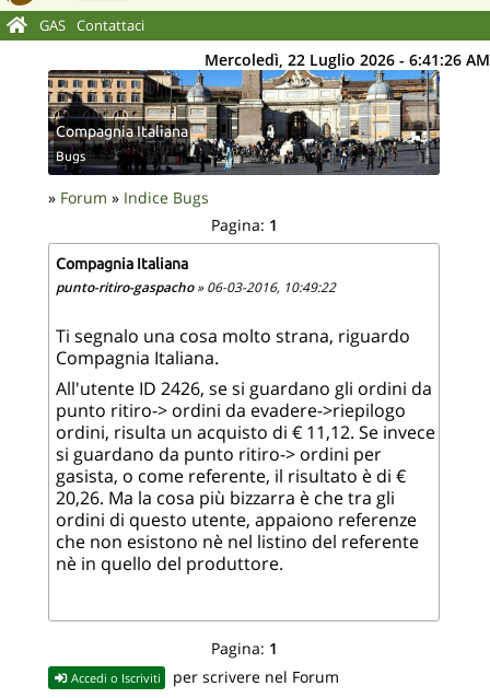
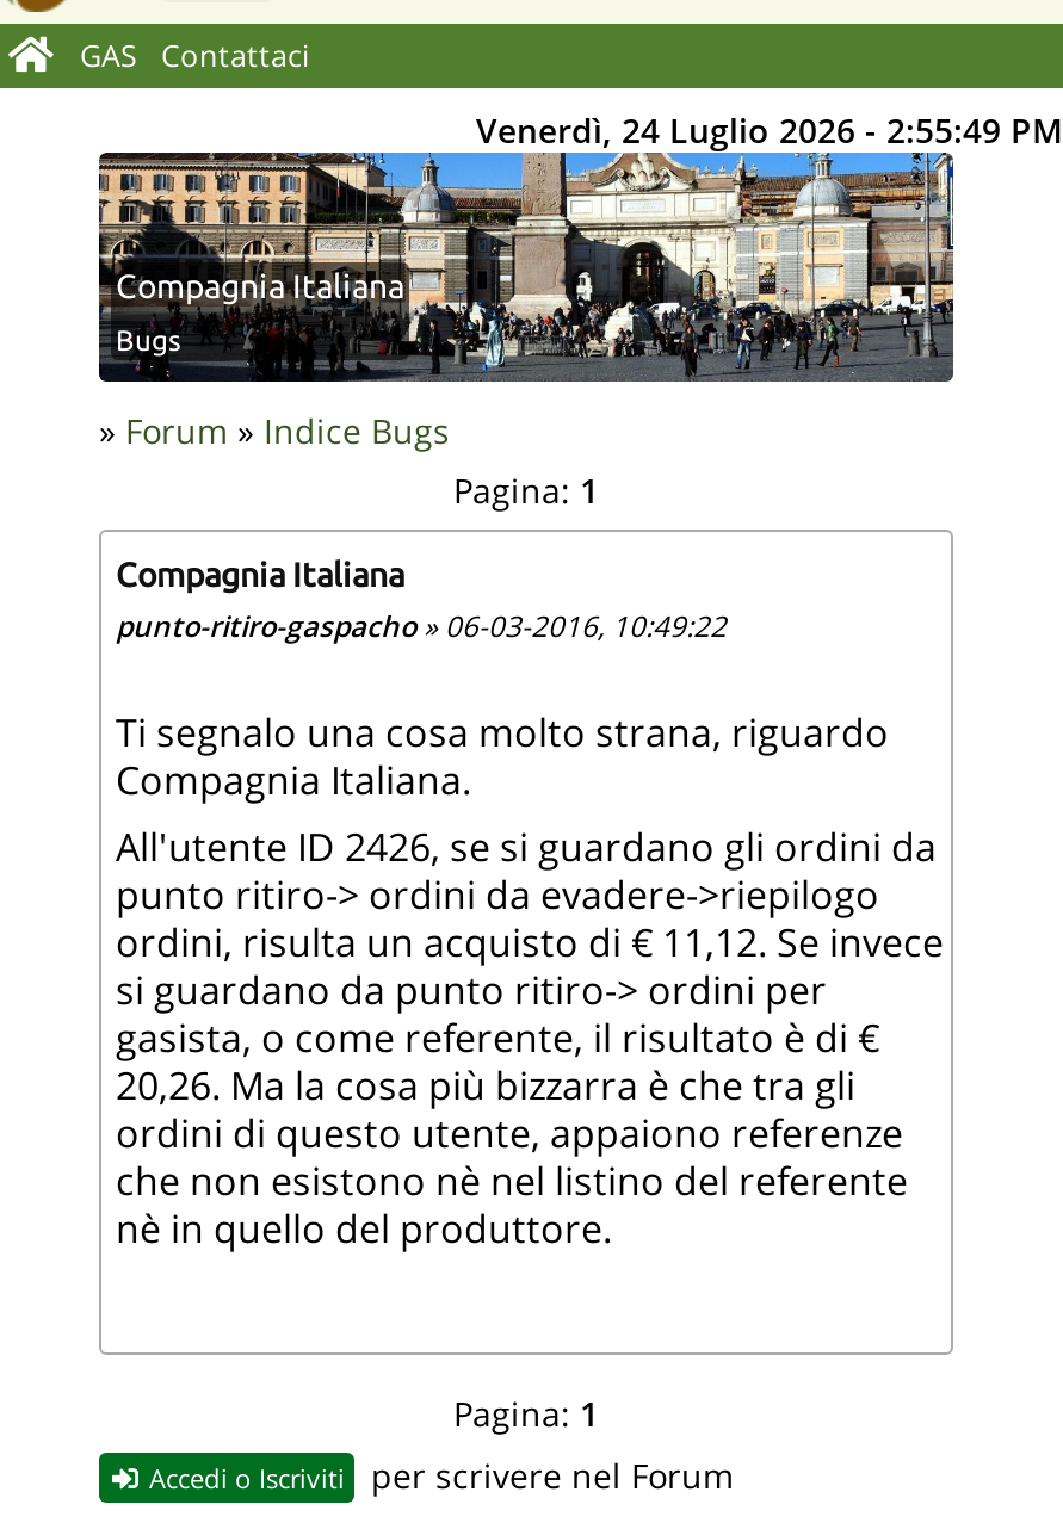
[205,49,490,70] Mercoledì, 22 Luglio 2026 - 6:41:26 AM -> [476,107,1063,153] Venerdì, 24 Luglio 2026 - 2:55:49 PM

